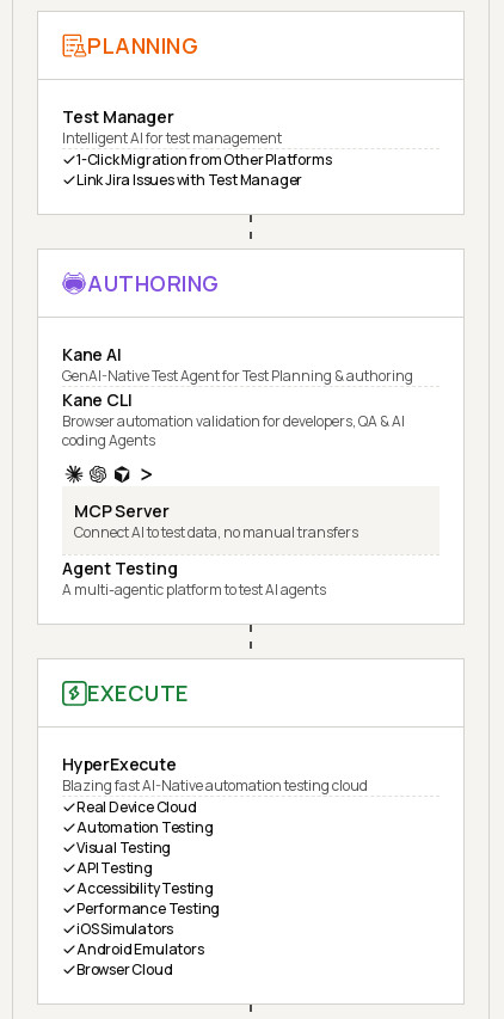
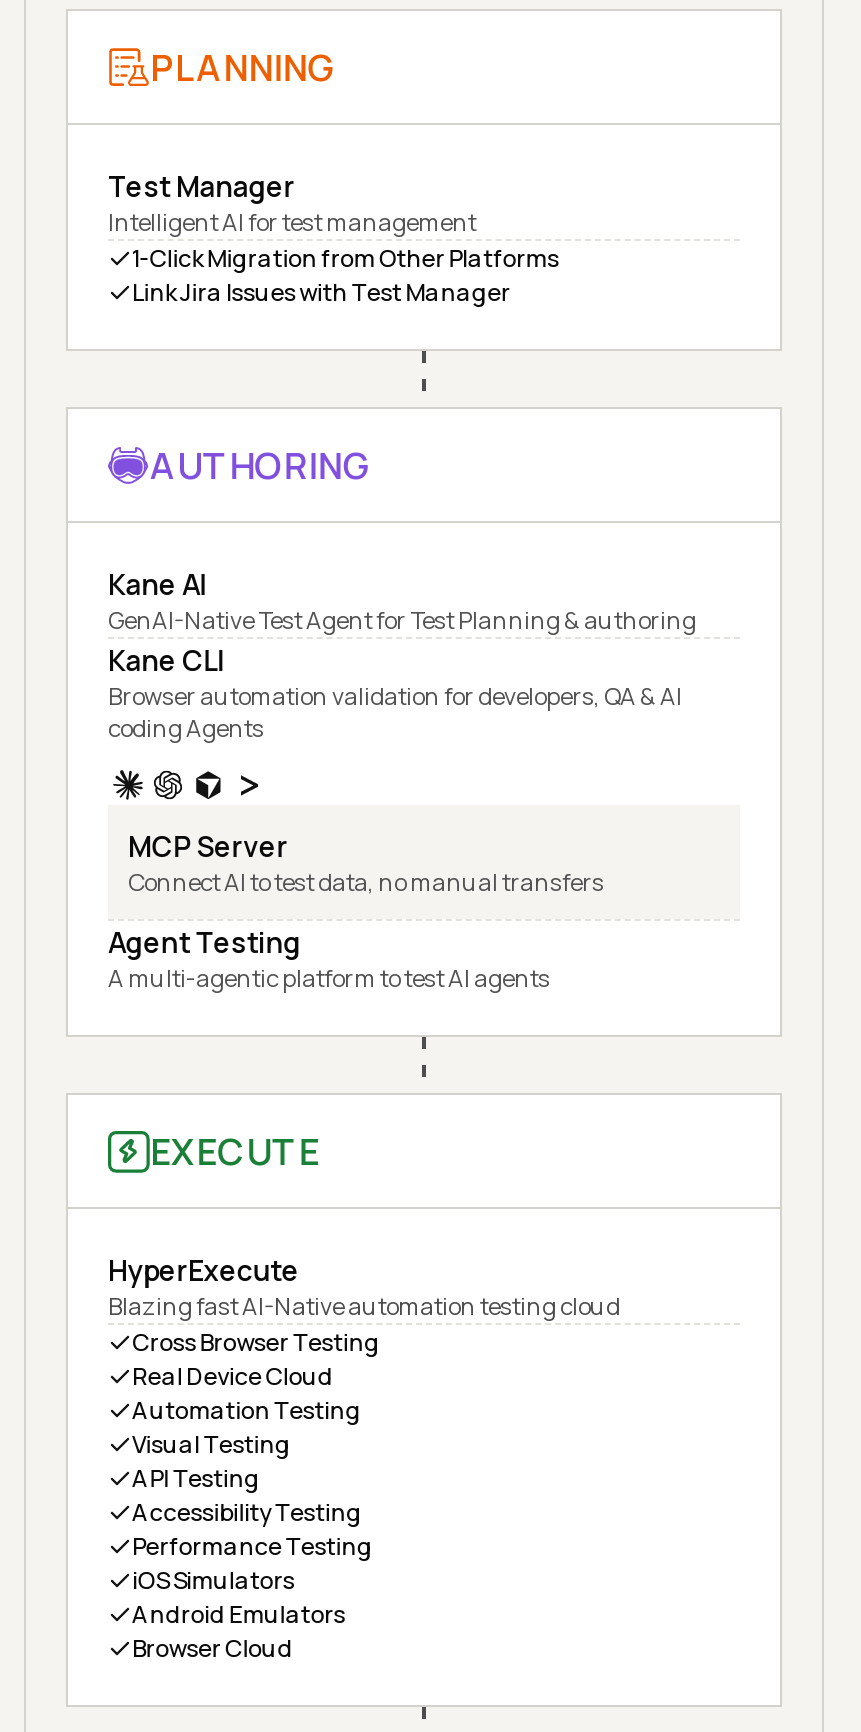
none -> [132,1325,380,1359] Cross Browser Testing

